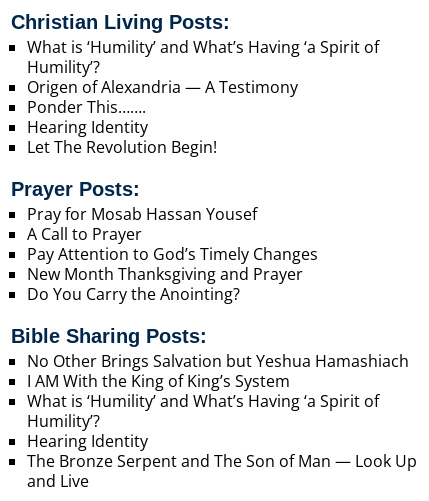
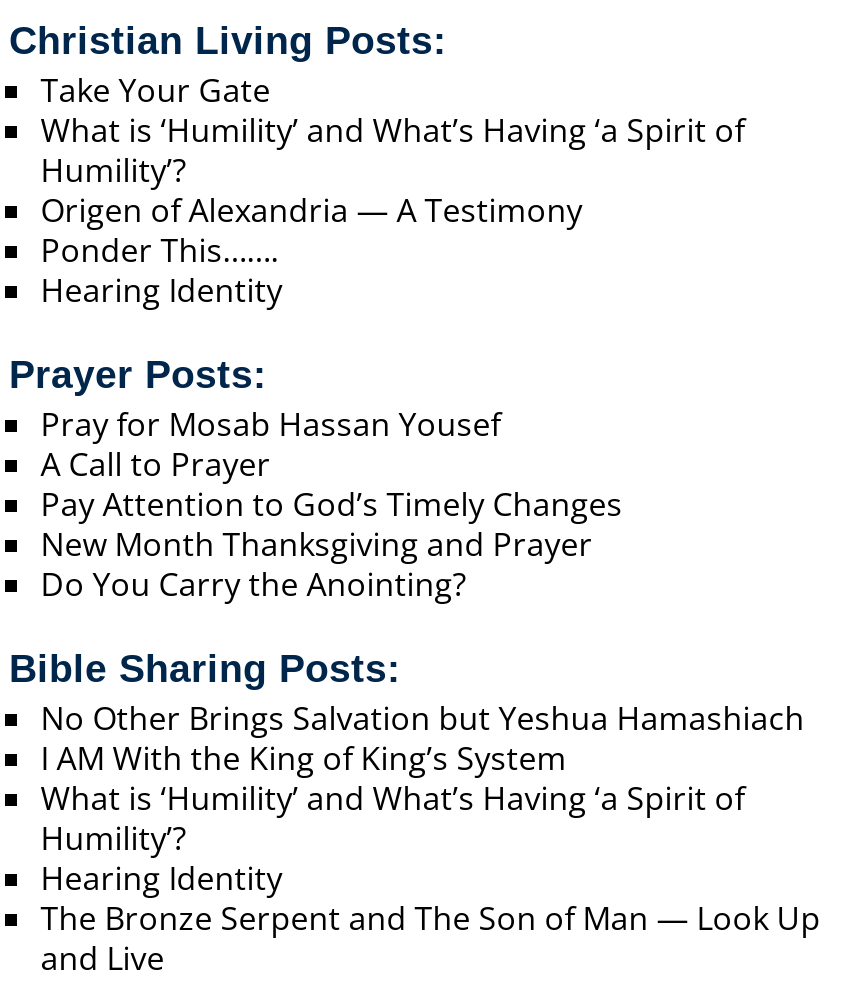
none -> [41,67,271,111] Take Your Gate
moved [27,36,379,138] -> [41,107,745,311]: What is ‘Humility’ and What’s Having ‘a Spirit of | Humility’? | Origen of Alexandria — A Testimony | Ponder This……. | Hearing Identity
[27,136,217,158] Let The Revolution Begin! -> none

